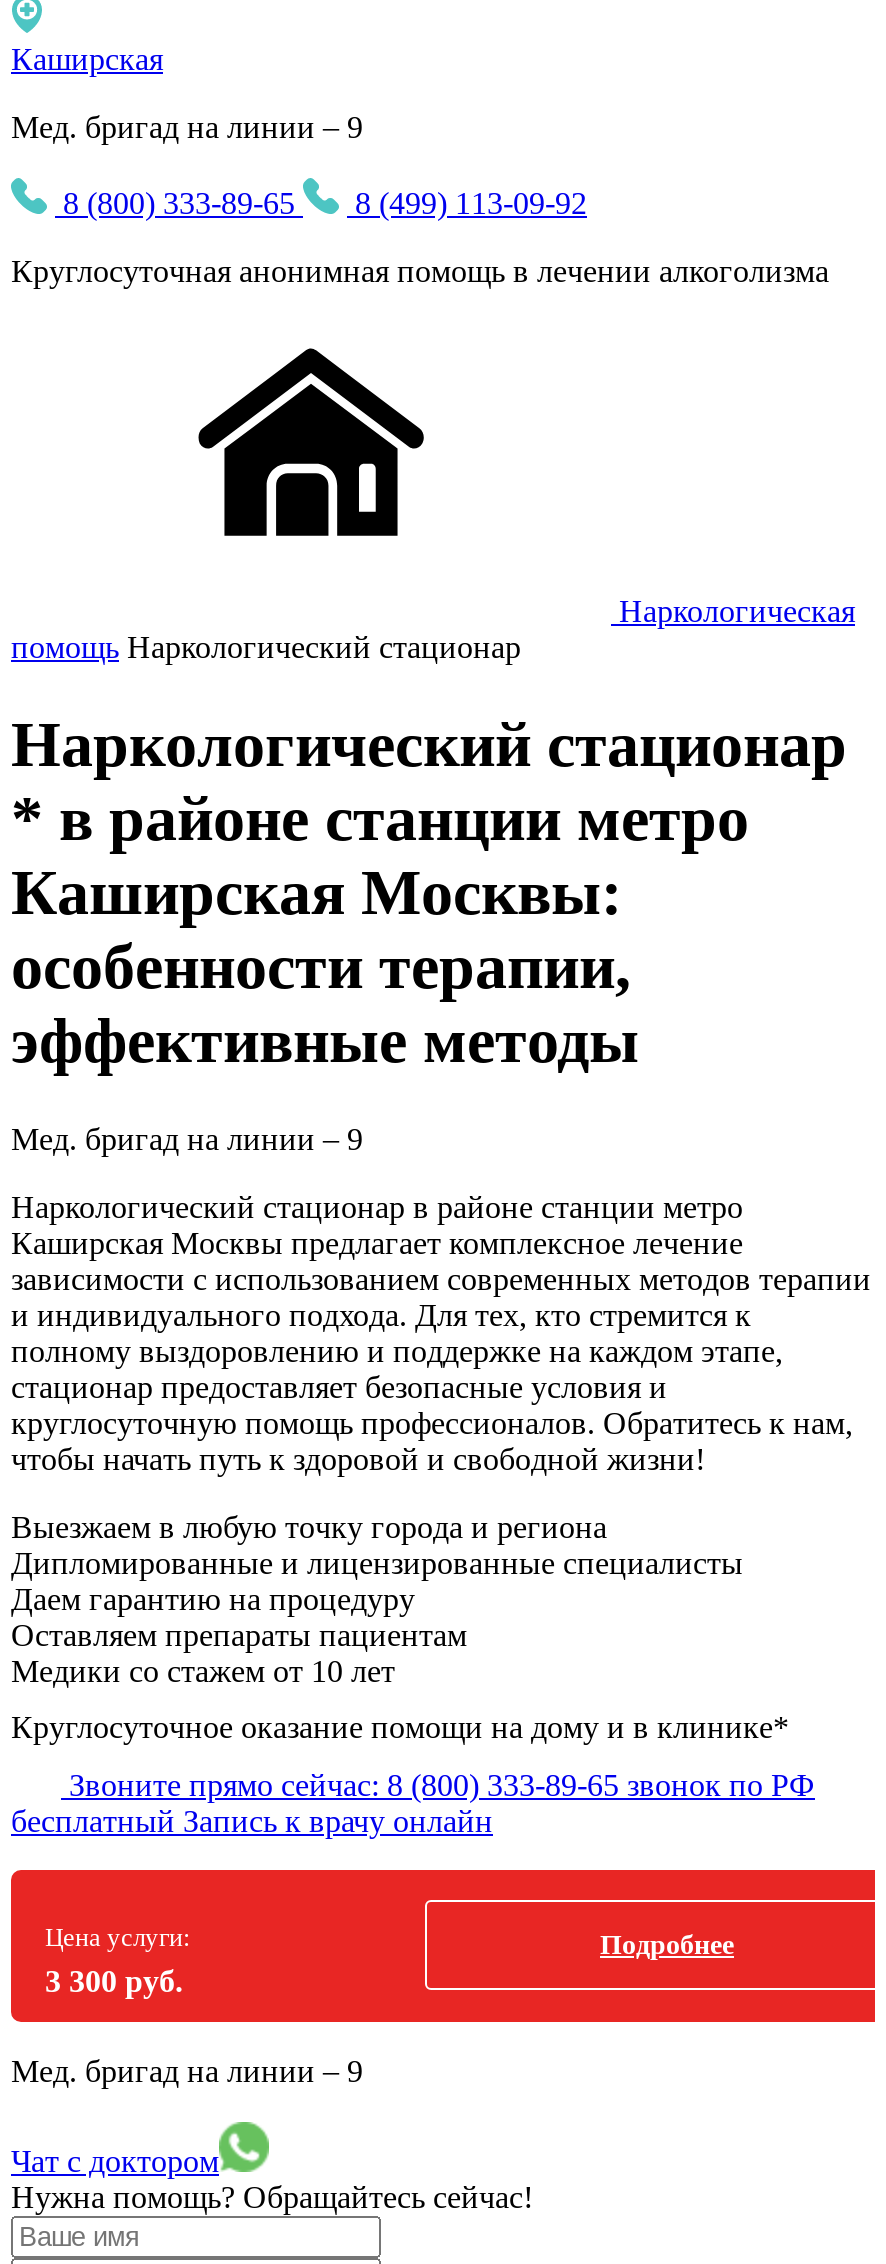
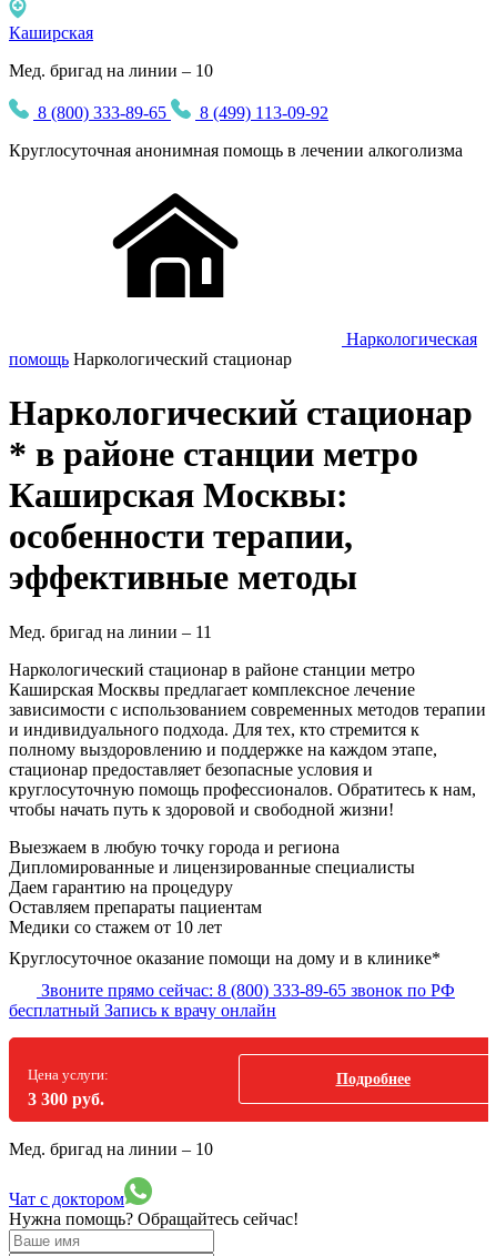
[11,110,363,144] Мед. бригад на линии – 9 -> [9,61,213,80] Мед. бригад на линии – 10
[11,1122,363,1156] Мед. бригад на линии – 9 -> [9,622,212,641] Мед. бригад на линии – 11
[11,2054,363,2088] Мед. бригад на линии – 9 -> [9,1139,213,1158] Мед. бригад на линии – 10

